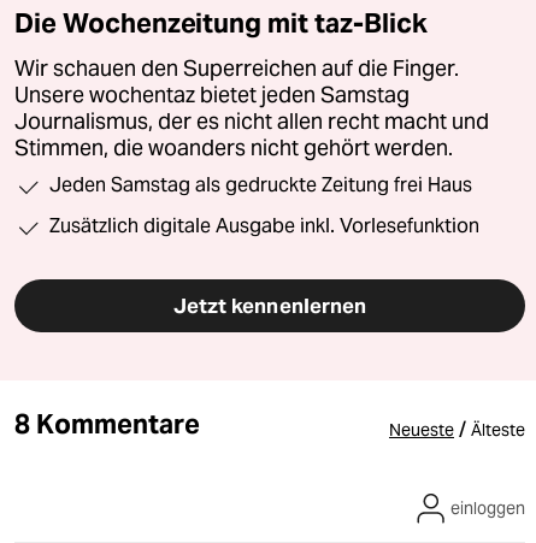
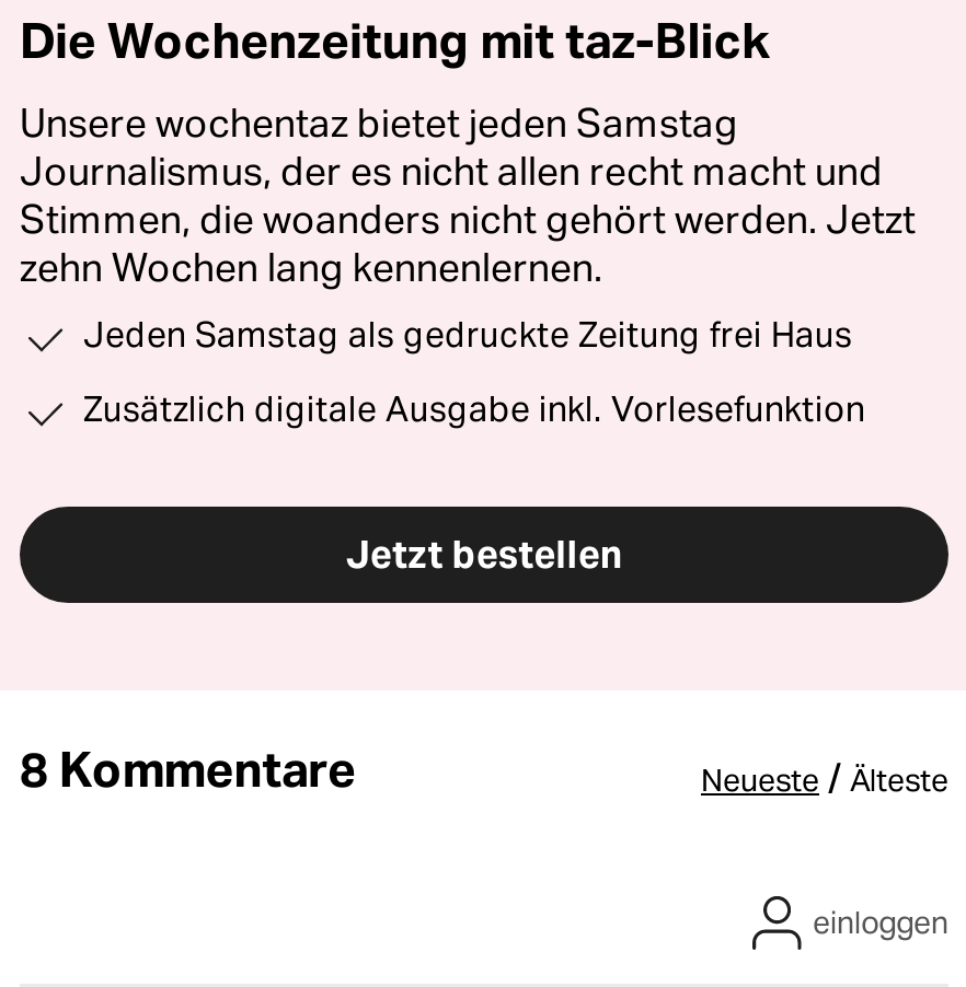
[14,55,459,82] Wir schauen den Superreichen auf die Finger. -> none
moved [14,82,489,134] -> [20,100,883,196]: Unsere wochentaz bietet jeden Samstag | Journalismus, der es nicht allen recht macht und
[14,134,453,161] Stimmen, die woanders nicht gehört werden. -> [20,196,916,293] Stimmen, die woanders nicht gehört werden. Jetzt | zehn Wochen lang kennenlernen.
[173,292,367,319] Jetzt kennenlernen -> [346,531,622,579] Jetzt bestellen

